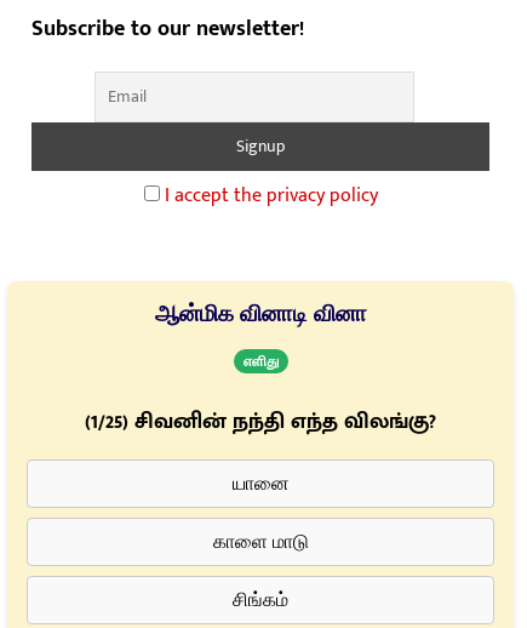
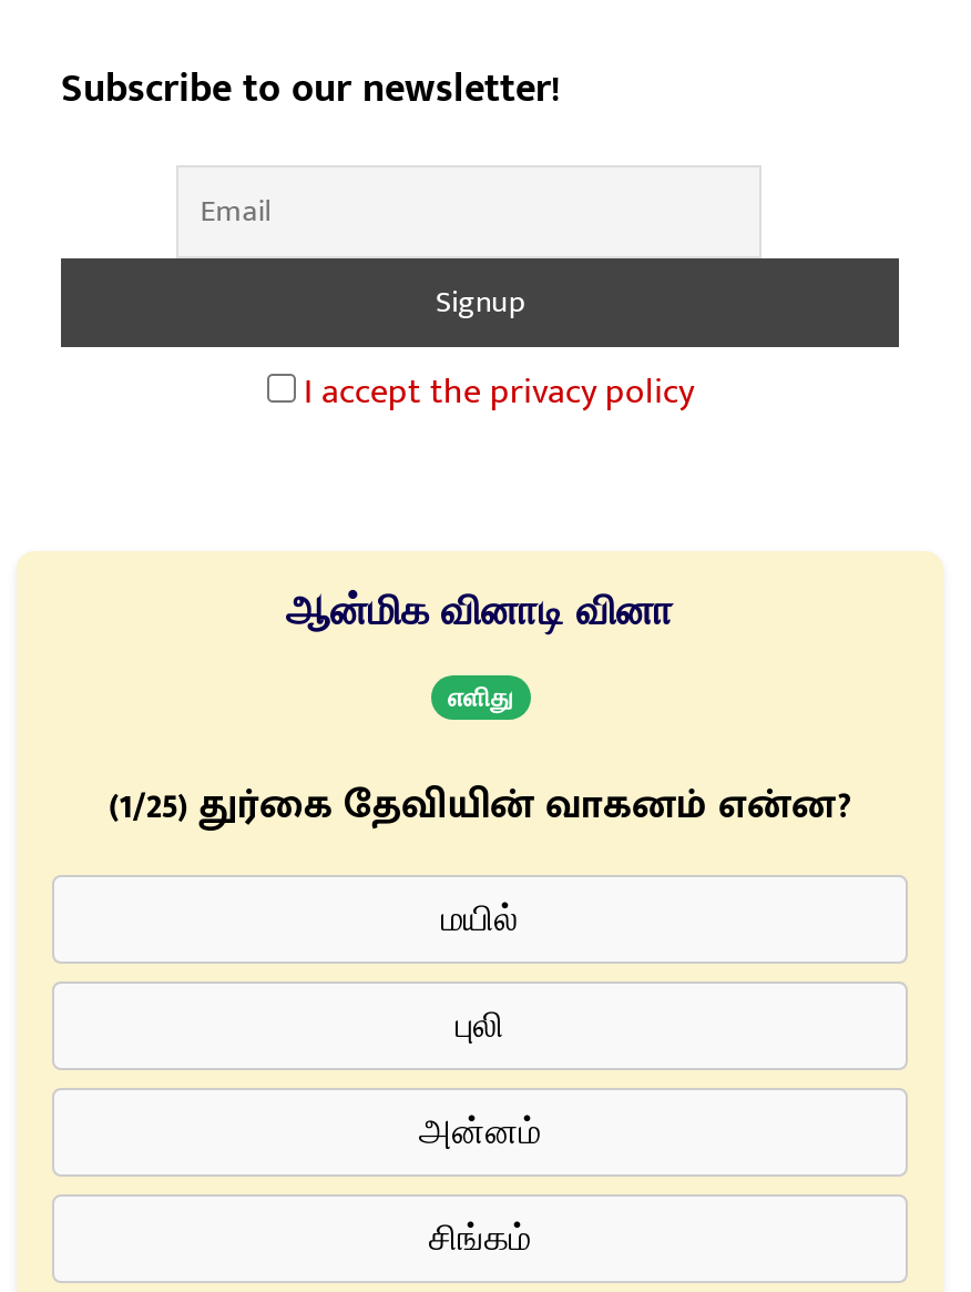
[85,403,436,551] (1/25) சிவனின் நந்தி எந்த விலங்கு? | யானை | காளை மாடு -> [109,774,851,1151] (1/25) துர்கை தேவியின் வாகனம் என்ன? | மயில் | புலி | அன்னம்

